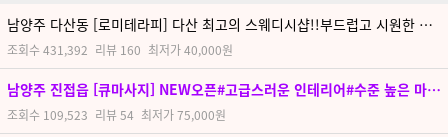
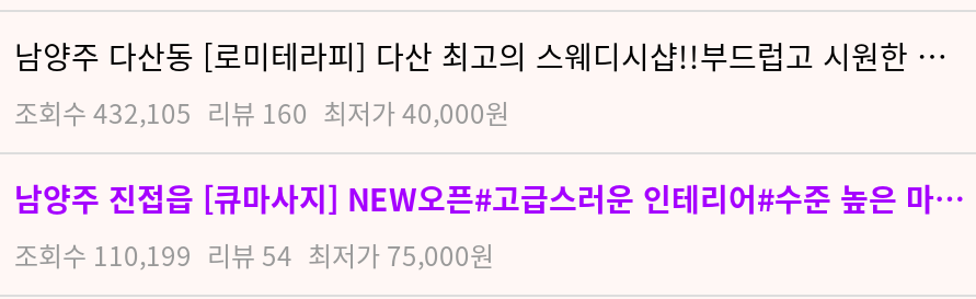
[7,41,233,58] 조회수 431,392 리뷰 160 최저가 40,000원 -> [14,93,509,130] 조회수 432,105 리뷰 160 최저가 40,000원
[7,106,226,123] 조회수 109,523 리뷰 54 최저가 75,000원 -> [14,235,494,273] 조회수 110,199 리뷰 54 최저가 75,000원

